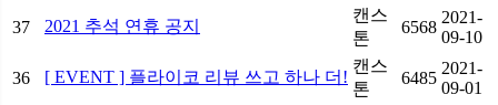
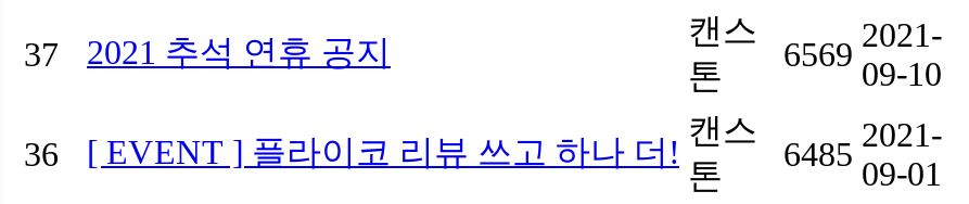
[401,18,437,36] 6568 -> [783,35,853,72] 6569

